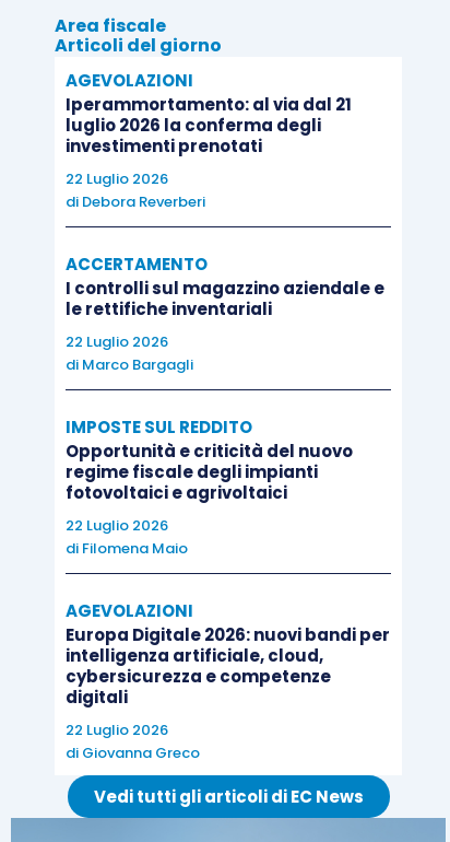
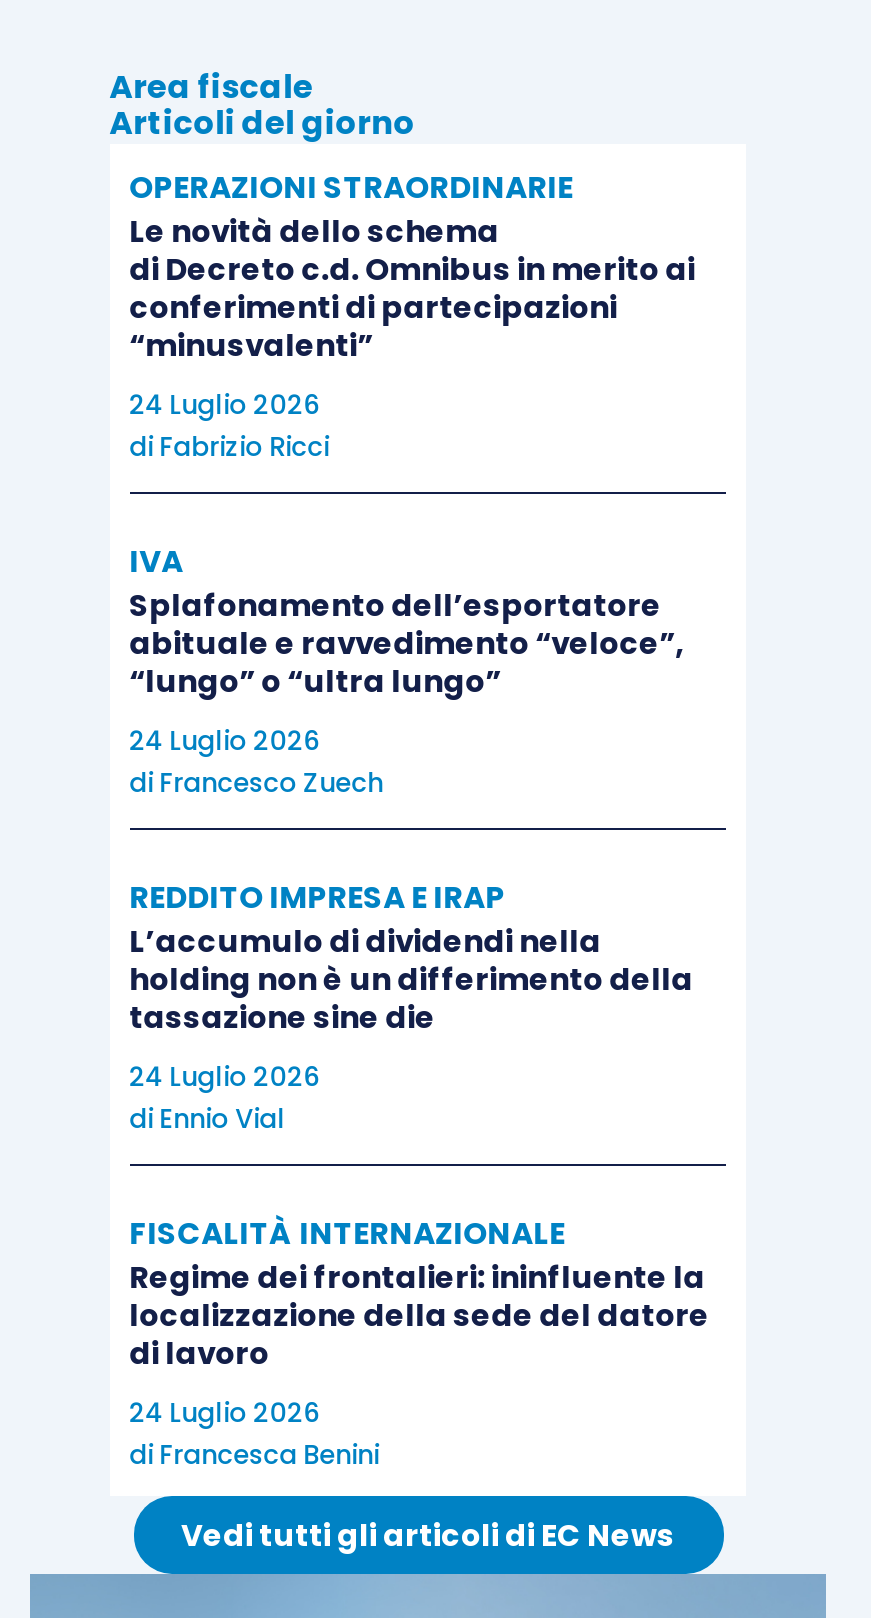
[65,69,351,157] AGEVOLAZIONI | Iperammortamento: al via dal 21 | luglio 2026 la conferma degli | investimenti prenotati -> [129,166,695,366] OPERAZIONI STRAORDINARIE | Le novità dello schema | di Decreto c.d. Omnibus in merito ai | conferimenti di partecipazioni | “minusvalenti”
[65,168,205,212] 22 Luglio 2026 | di Debora Reverberi -> [129,386,329,466] 24 Luglio 2026 | di Fabrizio Ricci
[65,253,384,320] ACCERTAMENTO | I controlli sul magazzino aziendale e | le rettifiche inventariali -> [129,540,683,702] IVA | Splafonamento dell’esportatore | abituale e ravvedimento “veloce”, | “lungo” o “ultra lungo”
[65,331,193,375] 22 Luglio 2026 | di Marco Bargagli -> [129,722,383,802] 24 Luglio 2026 | di Francesco Zuech
[65,416,352,504] IMPOSTE SUL REDDITO | Opportunità e criticità del nuovo | regime fiscale degli impianti | fotovoltaici e agrivoltaici -> [129,876,693,1038] REDDITO IMPRESA E IRAP | L’accumulo di dividendi nella | holding non è un differimento della | tassazione sine die
[65,515,187,559] 22 Luglio 2026 | di Filomena Maio -> [129,1058,319,1138] 24 Luglio 2026 | di Ennio Vial
[65,599,389,709] AGEVOLAZIONI | Europa Digitale 2026: nuovi bandi per | intelligenza artificiale, cloud, | cybersicurezza e competenze | digitali -> [129,1212,709,1374] FISCALITÀ INTERNAZIONALE | Regime dei frontalieri: ininfluente la | localizzazione della sede del datore | di lavoro
[65,720,199,763] 22 Luglio 2026 | di Giovanna Greco -> [129,1394,379,1474] 24 Luglio 2026 | di Francesca Benini

